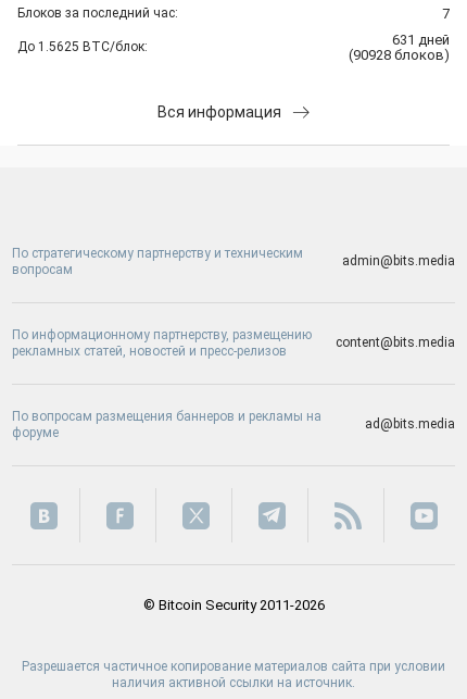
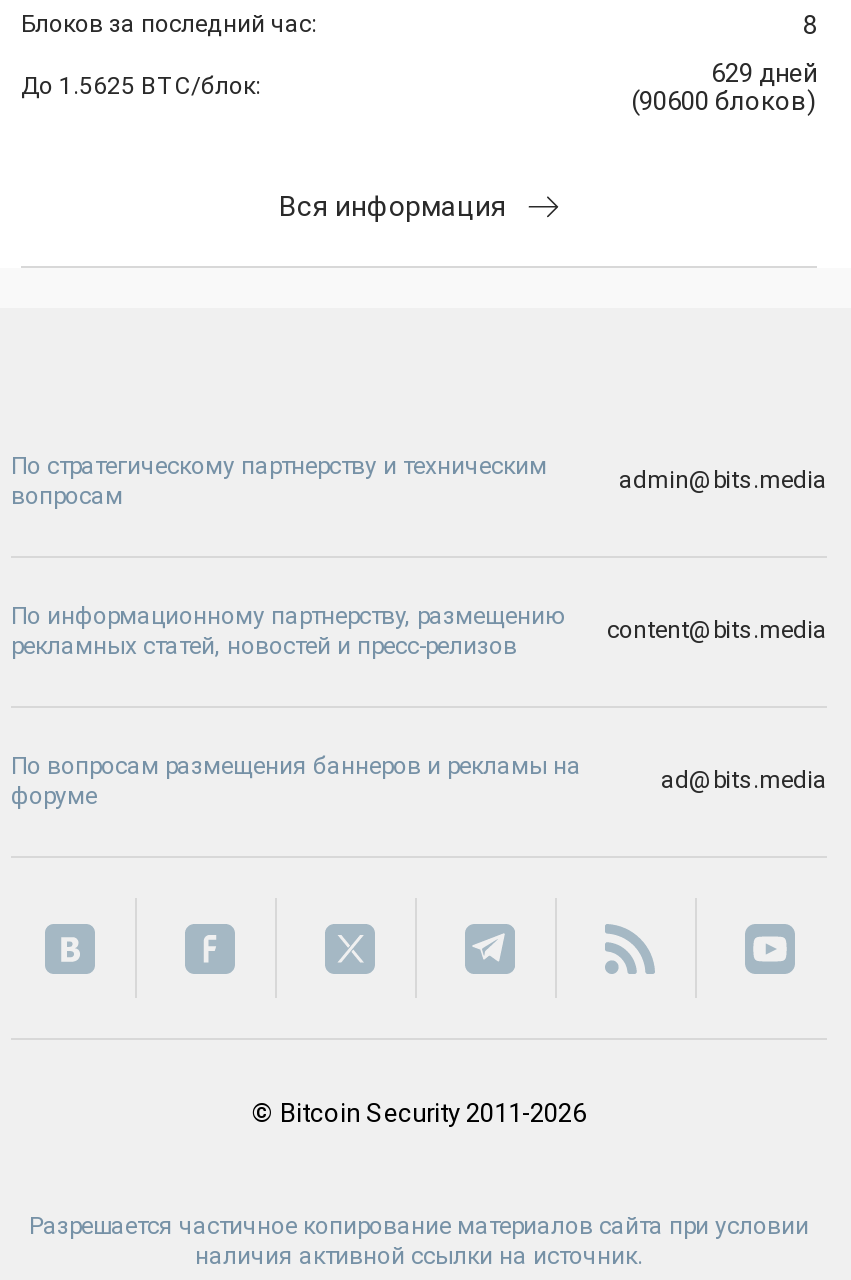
[442,5,450,22] 7 -> [803,10,817,40] 8
[392,32,450,48] 631 дней -> [711,58,817,88] 629 дней
[349,47,450,63] (90928 блоков) -> [631,86,817,116] (90600 блоков)

